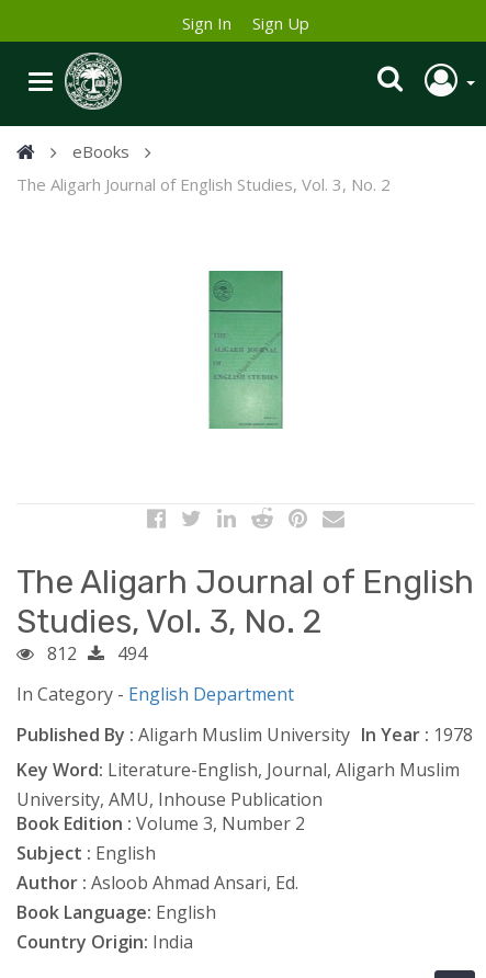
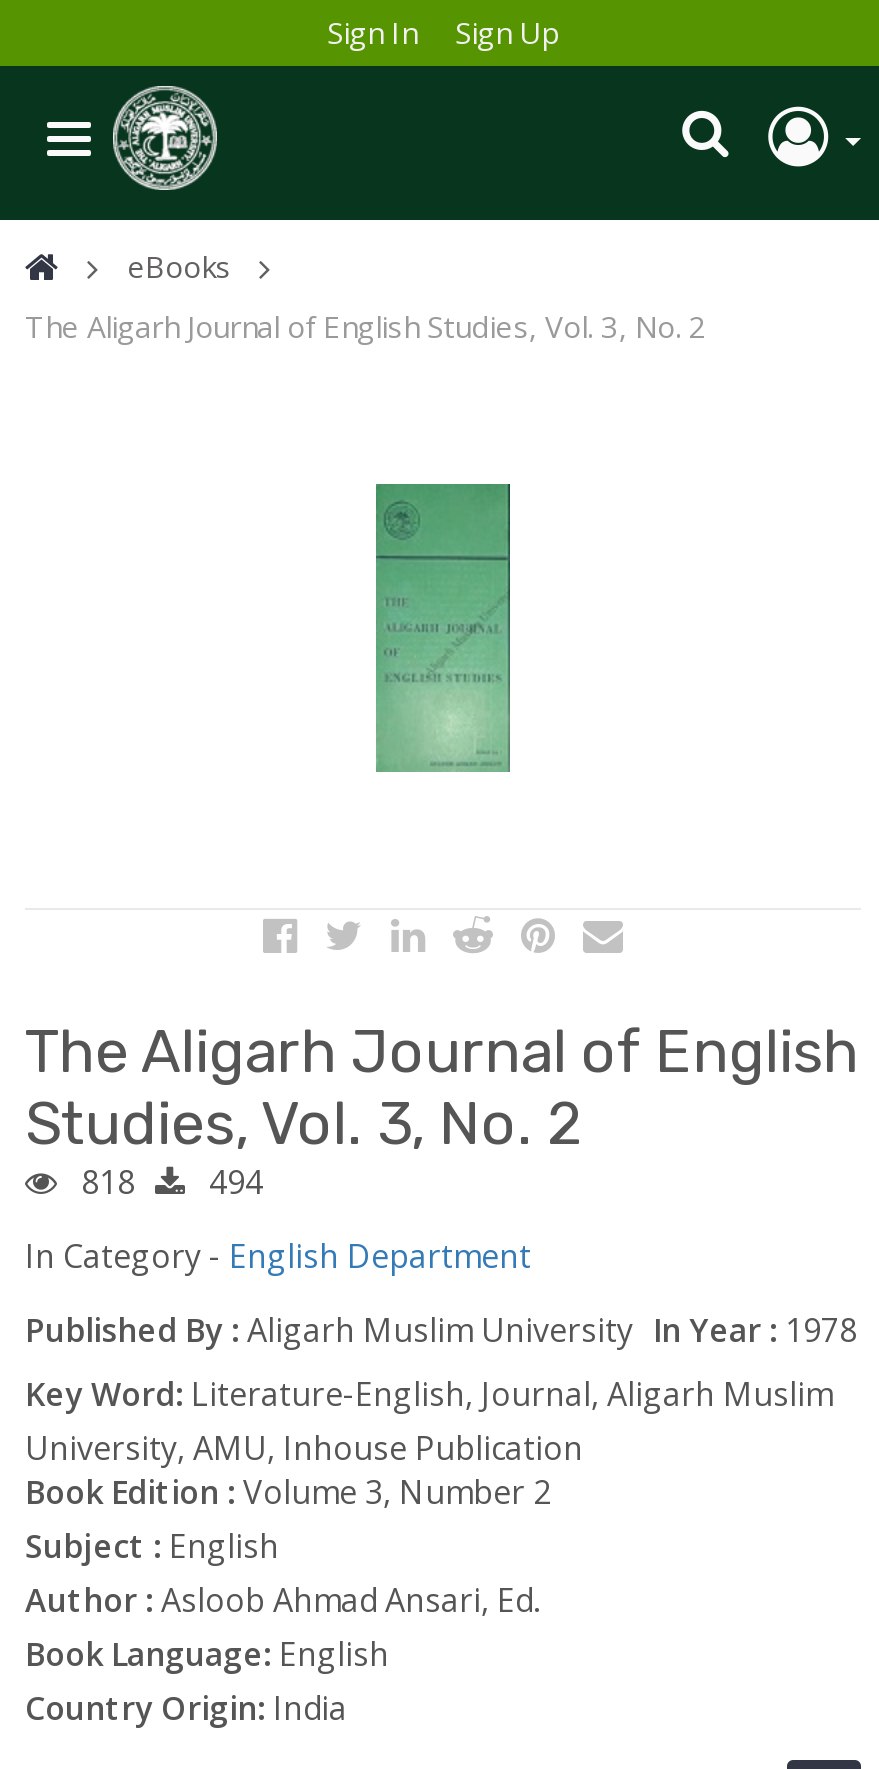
[34,642,147,666] 812 494 -> [57,1160,263,1204] 818 494

